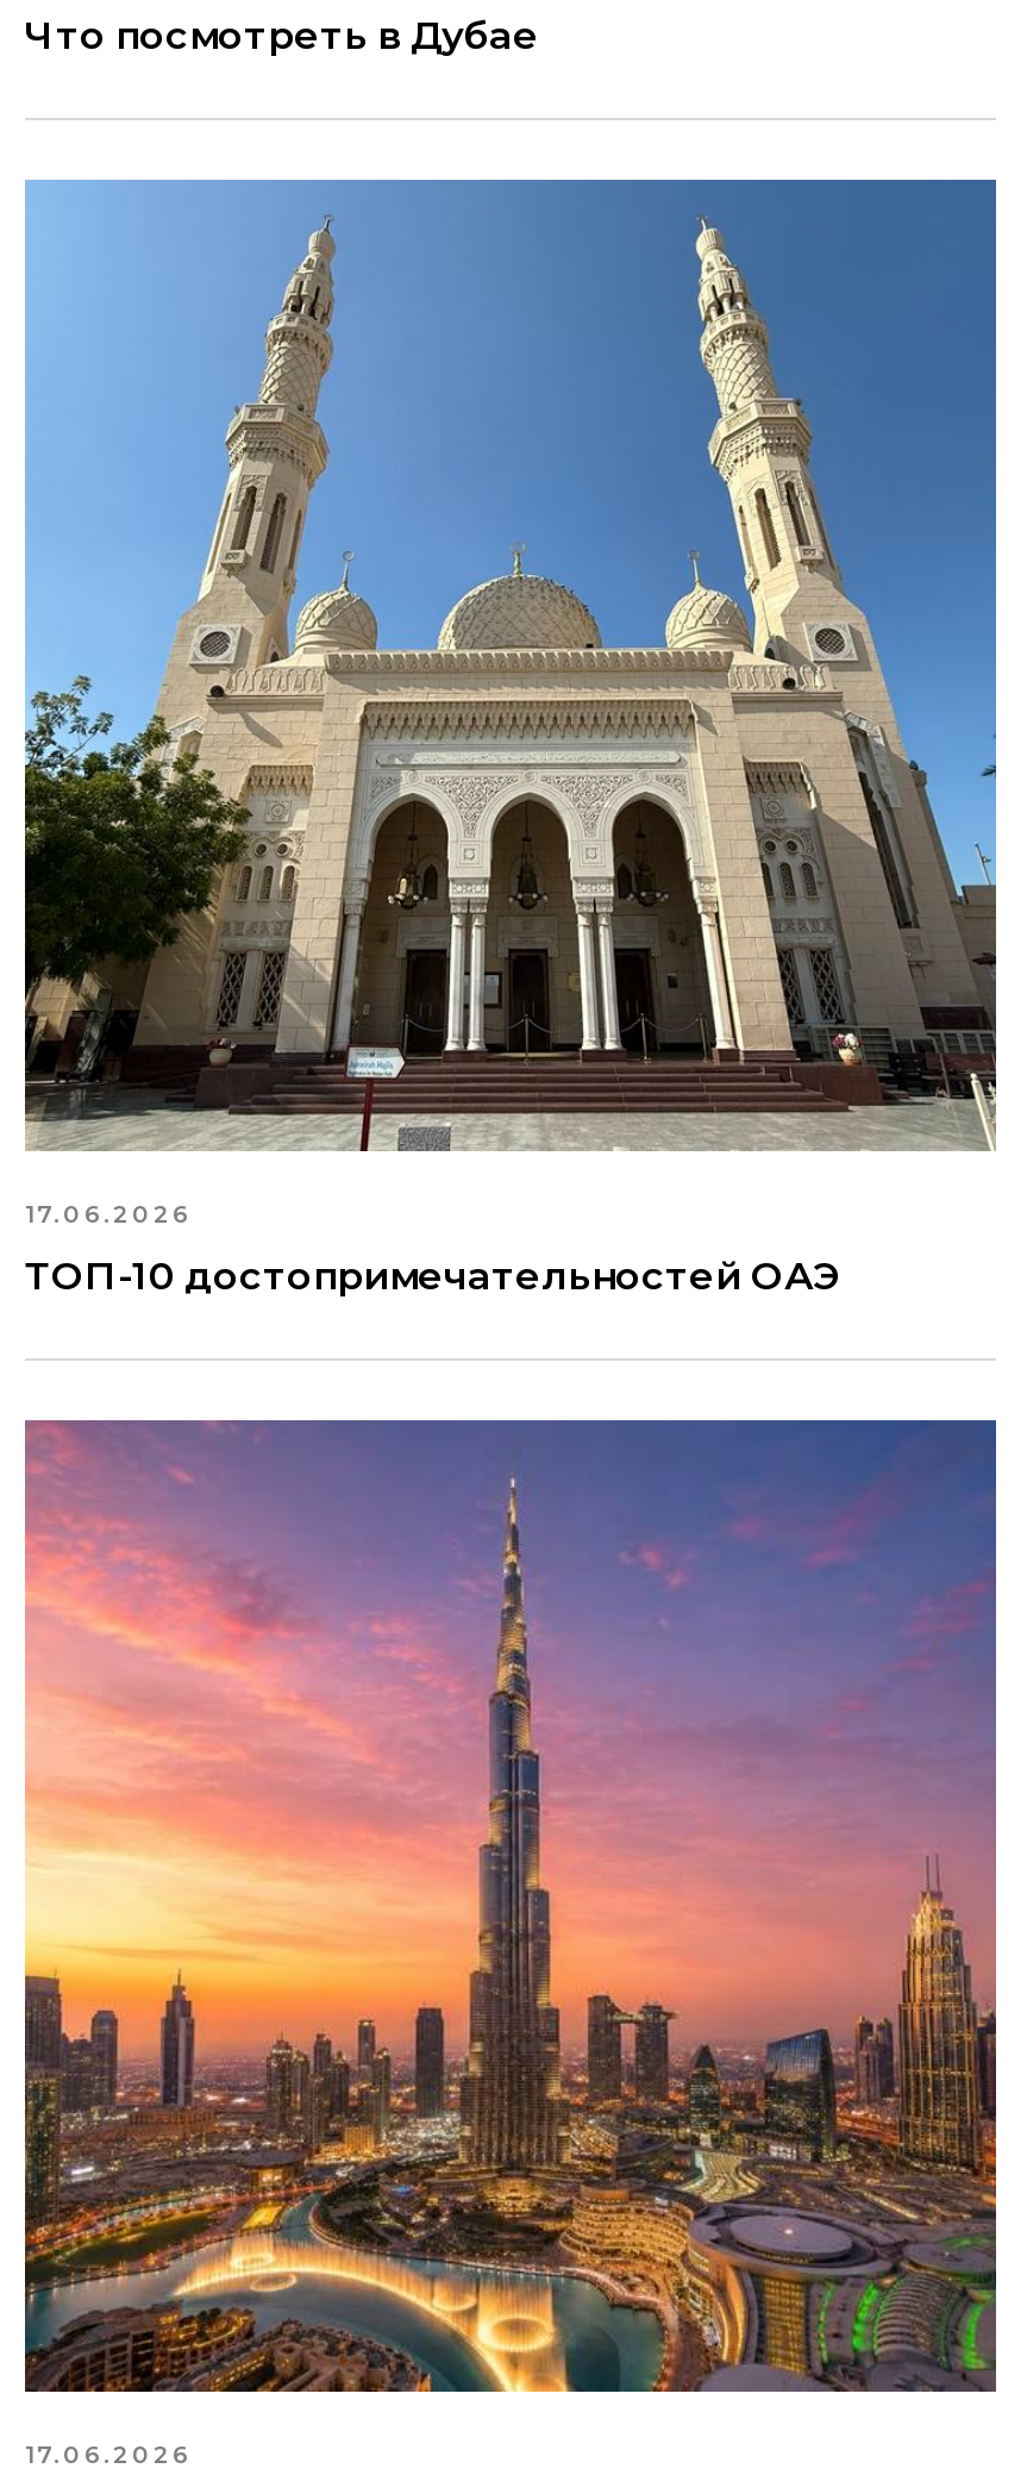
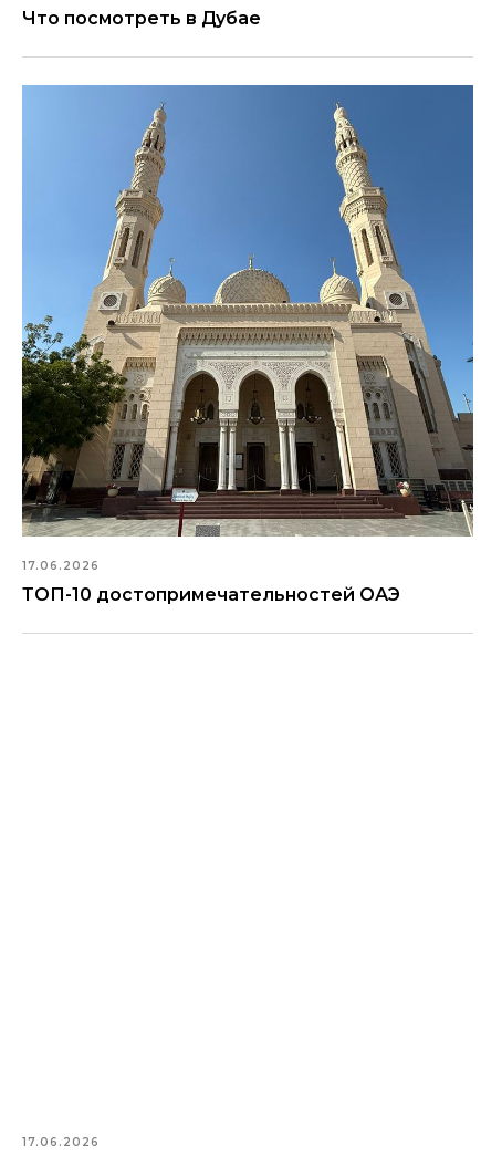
[23,1418,998,2394] [image] -> none

